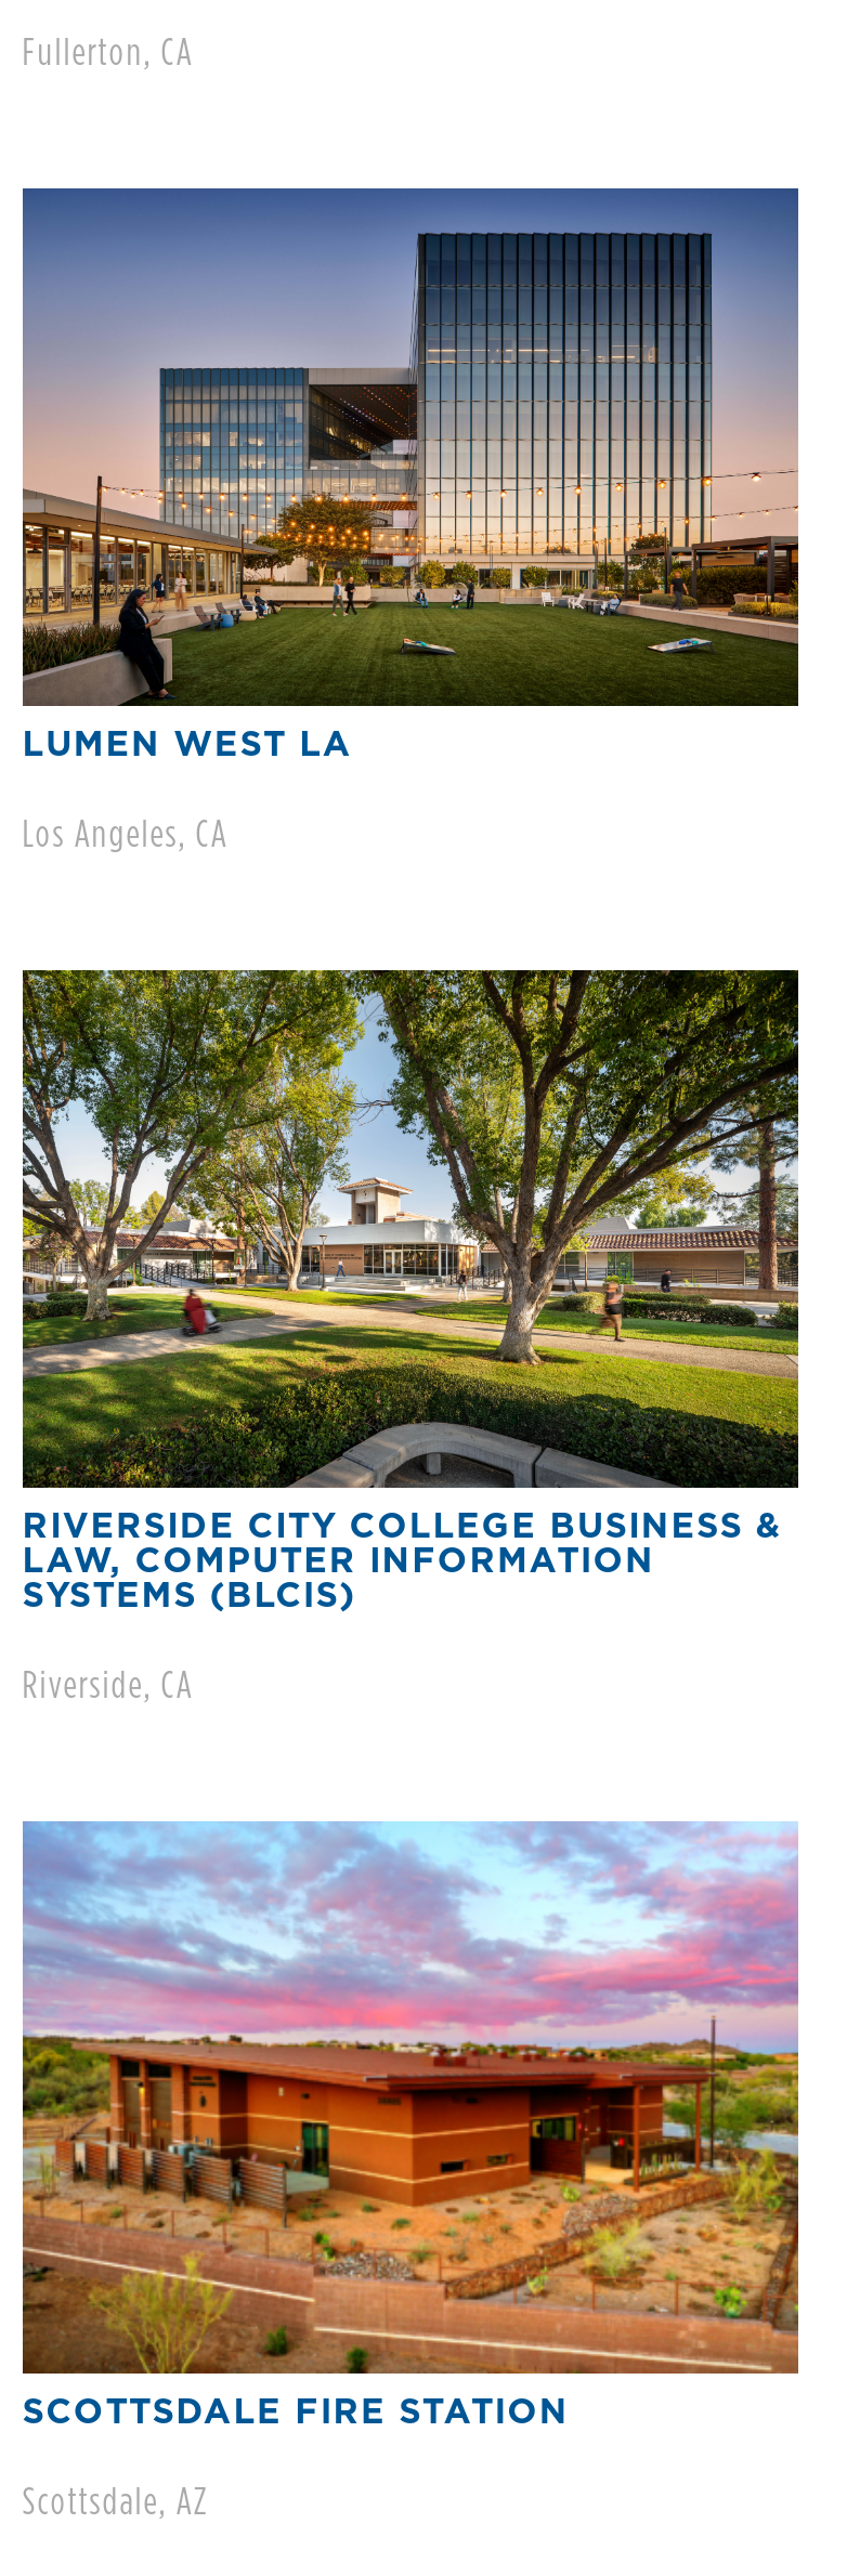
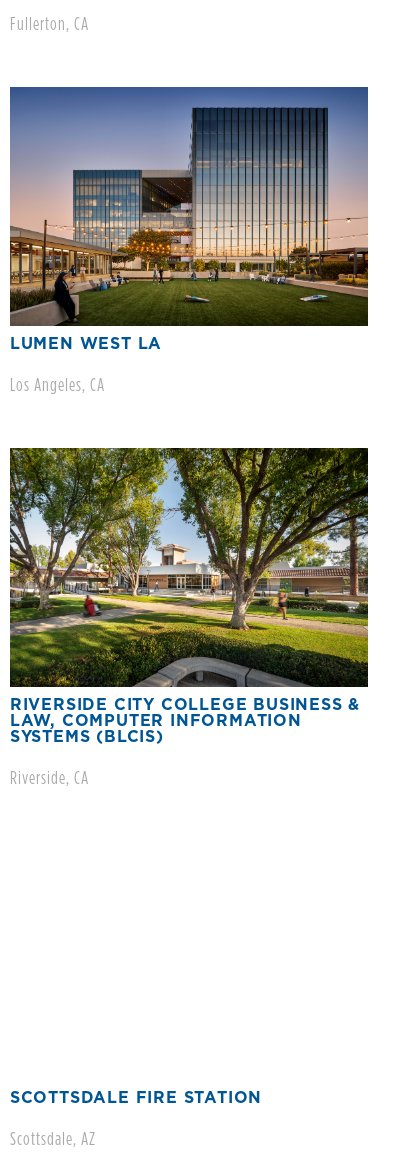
[21,1820,800,2377] [image] -> none

